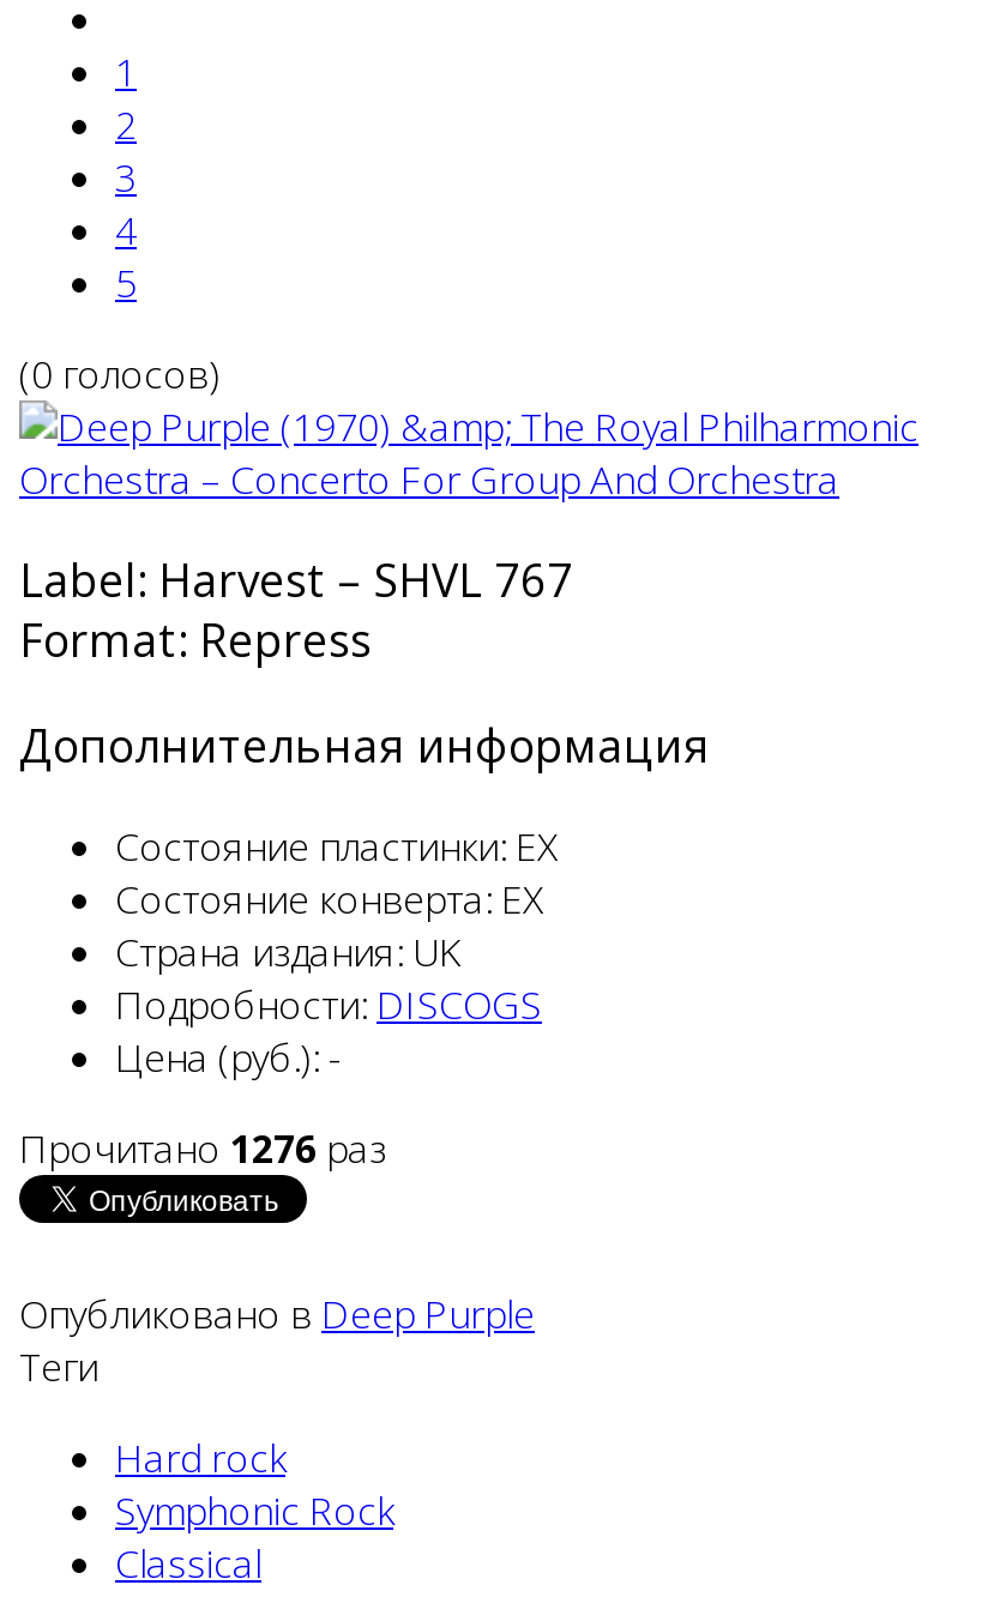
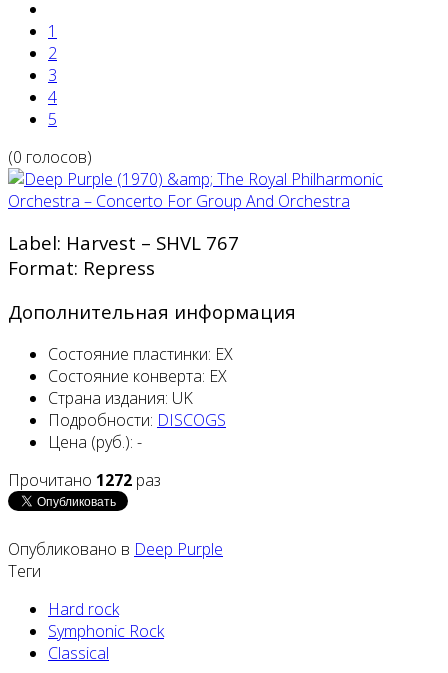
[19,1122,386,1174] Прочитано 1276 раз -> [8,469,161,491] Прочитано 1272 раз

